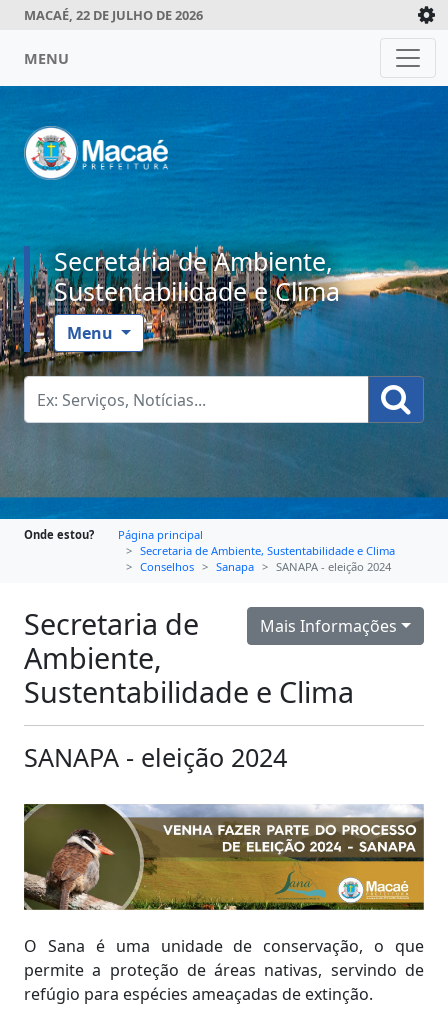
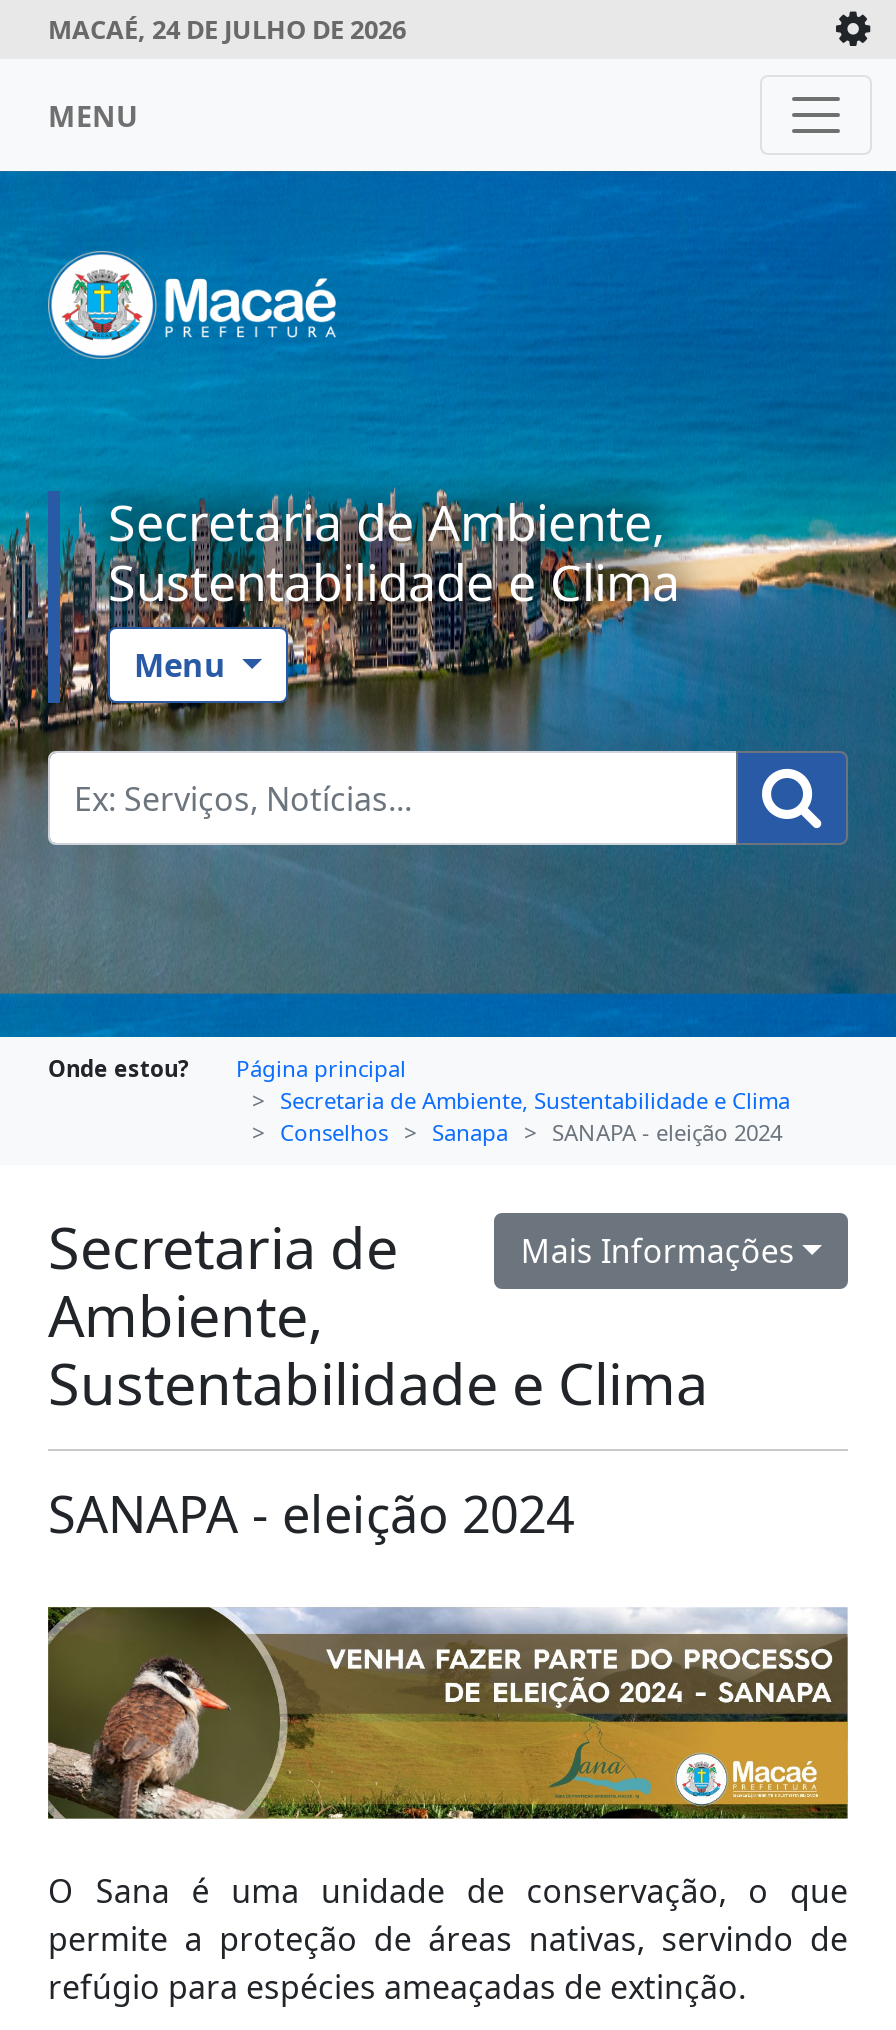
[24,5,203,23] MACAÉ, 22 DE JULHO DE 2026 -> [48,10,406,46] MACAÉ, 24 DE JULHO DE 2026

